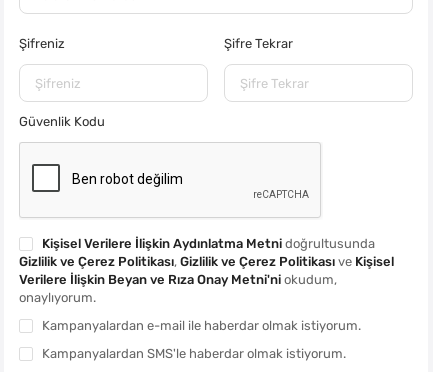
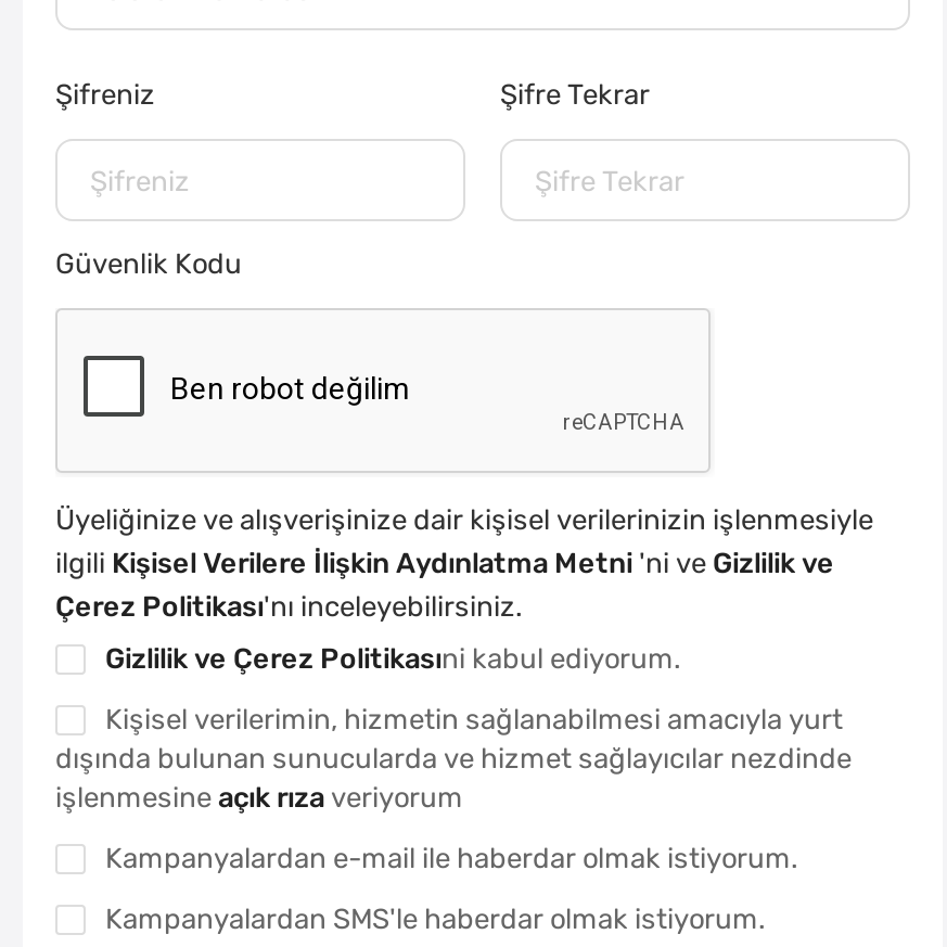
[19,236,394,305] Kişisel Verilere İlişkin Aydınlatma Metni doğrultusunda | Gizlilik ve Çerez Politikası, Gizlilik ve Çerez Politikası ve Kişisel | Verilere İlişkin Beyan ve Rıza Onay Metni'ni okudum, | onaylıyorum. -> [55,503,873,814] Üyeliğinize ve alışverişinize dair kişisel verilerinizin işlenmesiyle | ilgili Kişisel Verilere İlişkin Aydınlatma Metni 'ni ve Gizlilik ve | Çerez Politikası'nı inceleyebilirsiniz. | Gizlilik ve Çerez Politikasıni kabul ediyorum. | Kişisel verilerimin, hizmetin sağlanabilmesi amacıyla yurt | dışında bulunan sunucularda ve hizmet sağlayıcılar nezdinde | işlenmesine açık rıza veriyorum

